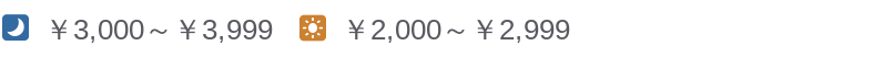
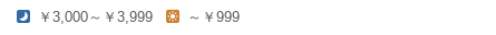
[342,14,570,47] ￥2,000～￥2,999 -> [187,9,240,26] ～￥999

